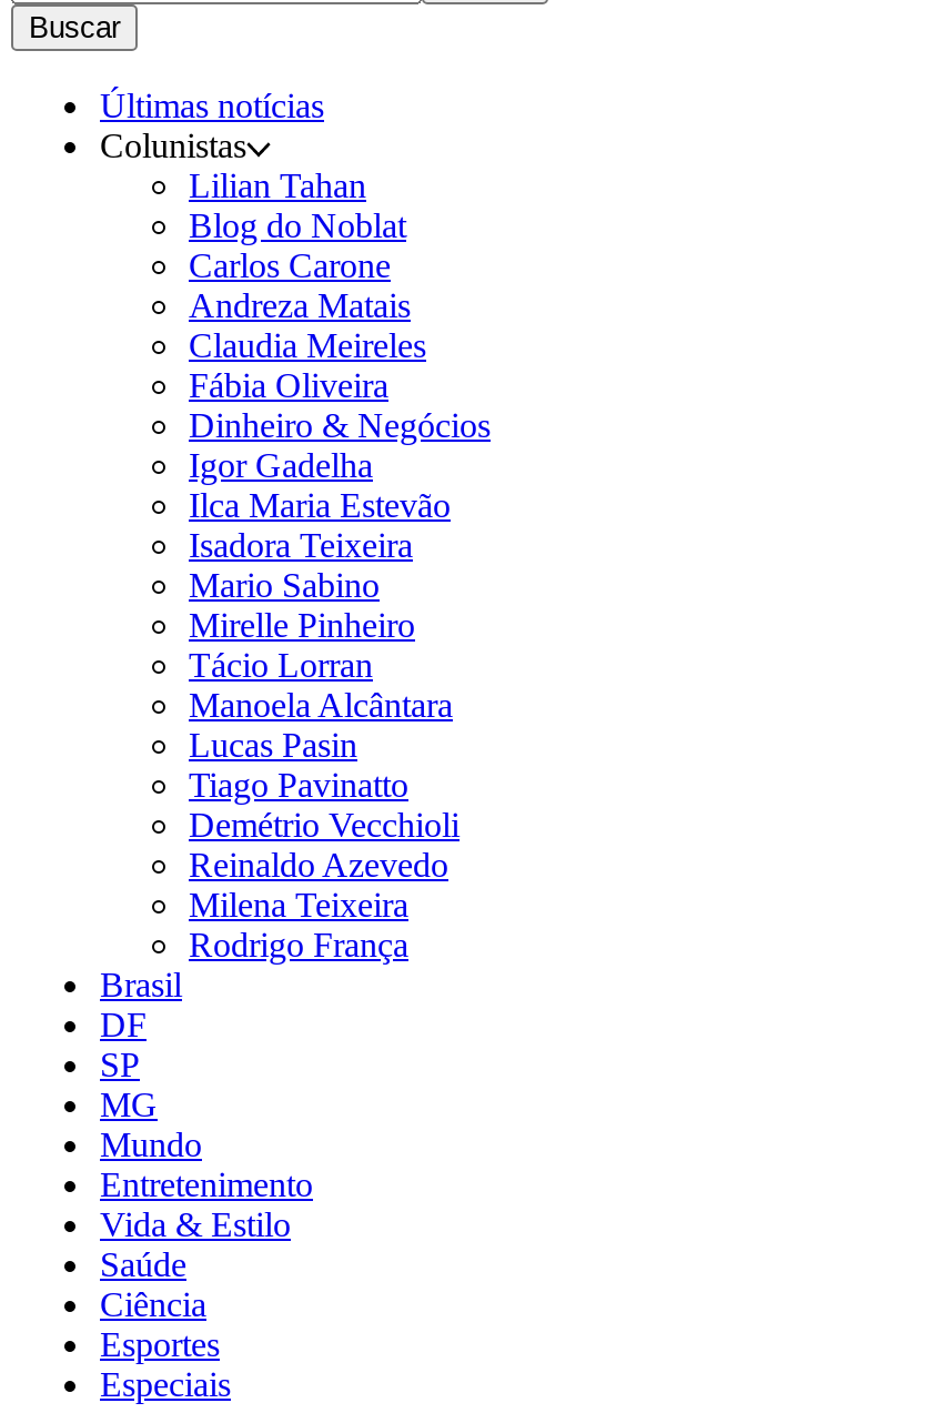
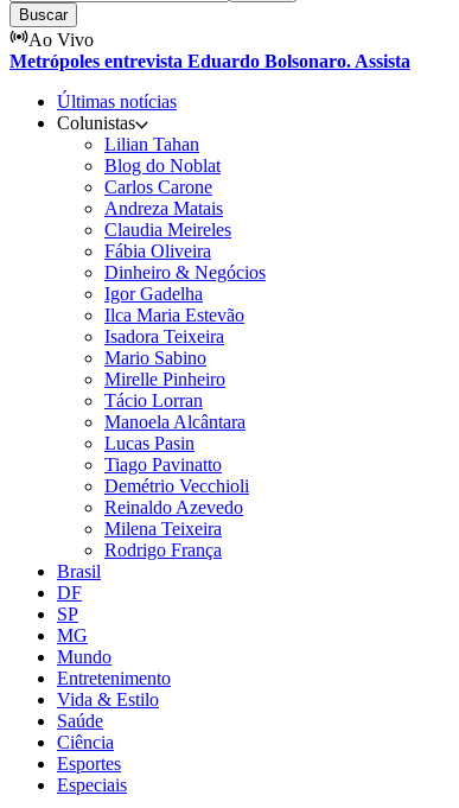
none -> [9,29,410,71] Ao Vivo | Metrópoles entrevista Eduardo Bolsonaro. Assista

